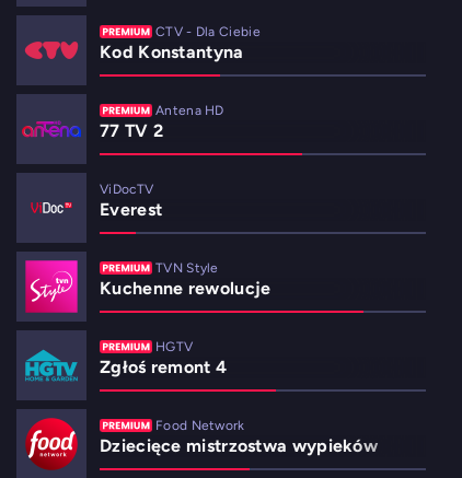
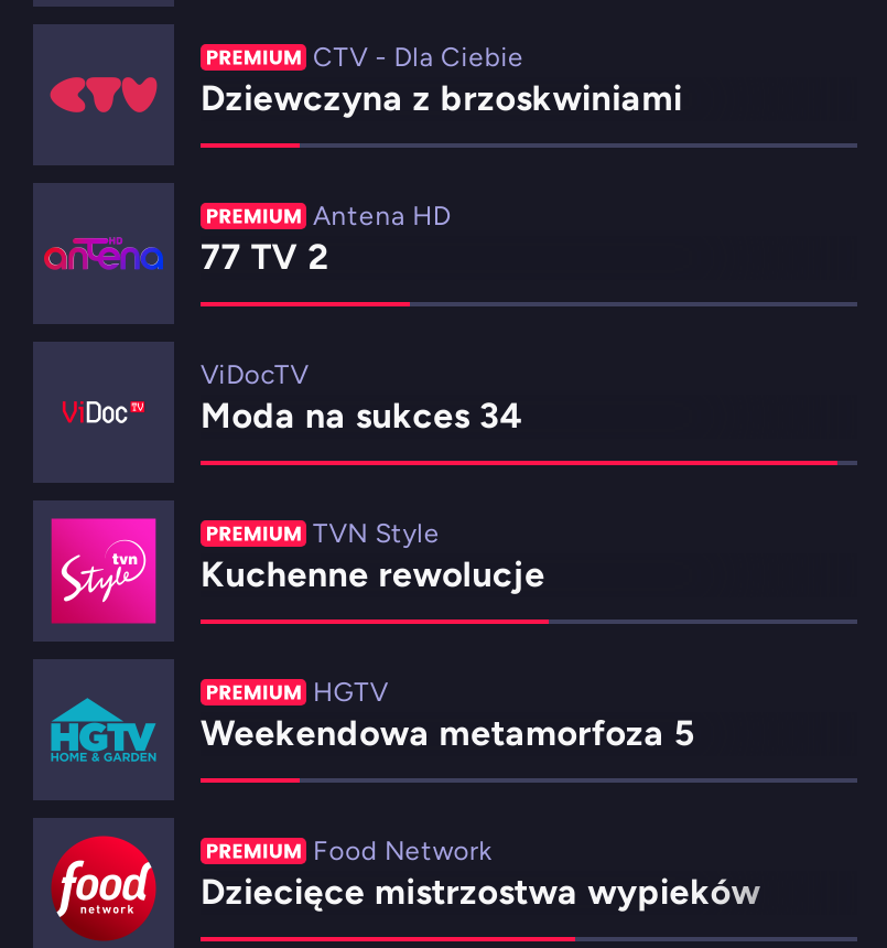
[100,42,244,62] Kod Konstantyna -> [201,77,683,119] Dziewczyna z brzoskwiniami
[100,199,162,220] Everest -> [201,395,523,437] Moda na sukces 34
[100,357,227,377] Zgłoś remont 4 -> [201,712,695,754] Weekendowa metamorfoza 5

